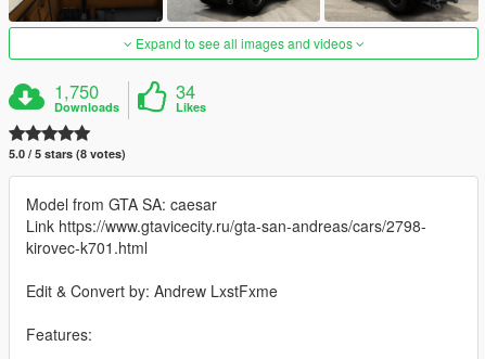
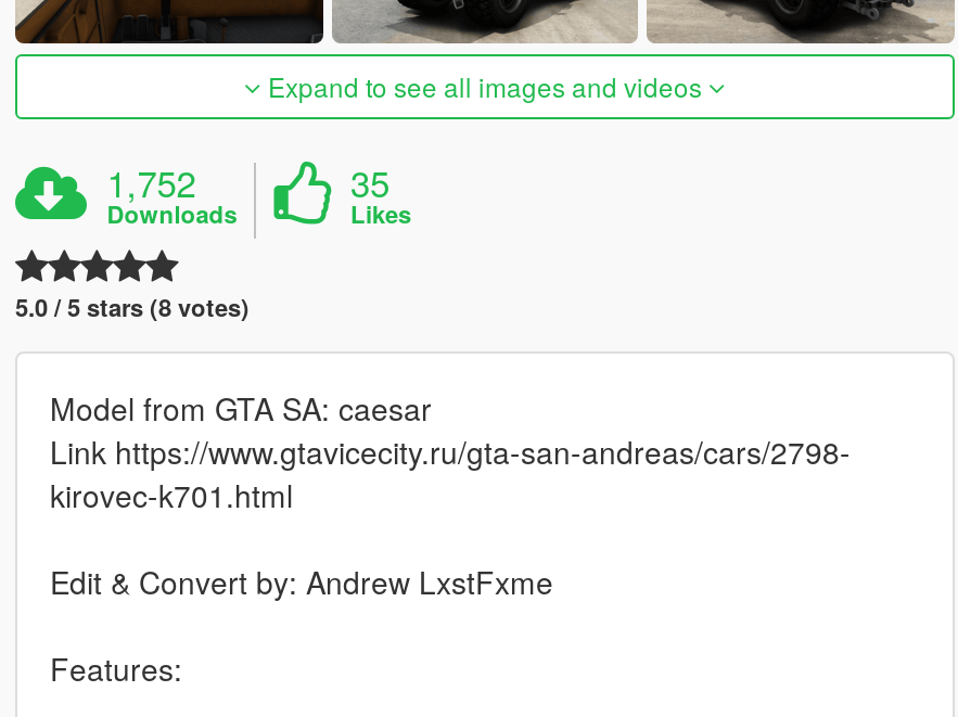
[54,78,99,104] 1,750 -> [107,157,196,209] 1,752
[176,78,196,104] 34 -> [350,157,389,209] 35

